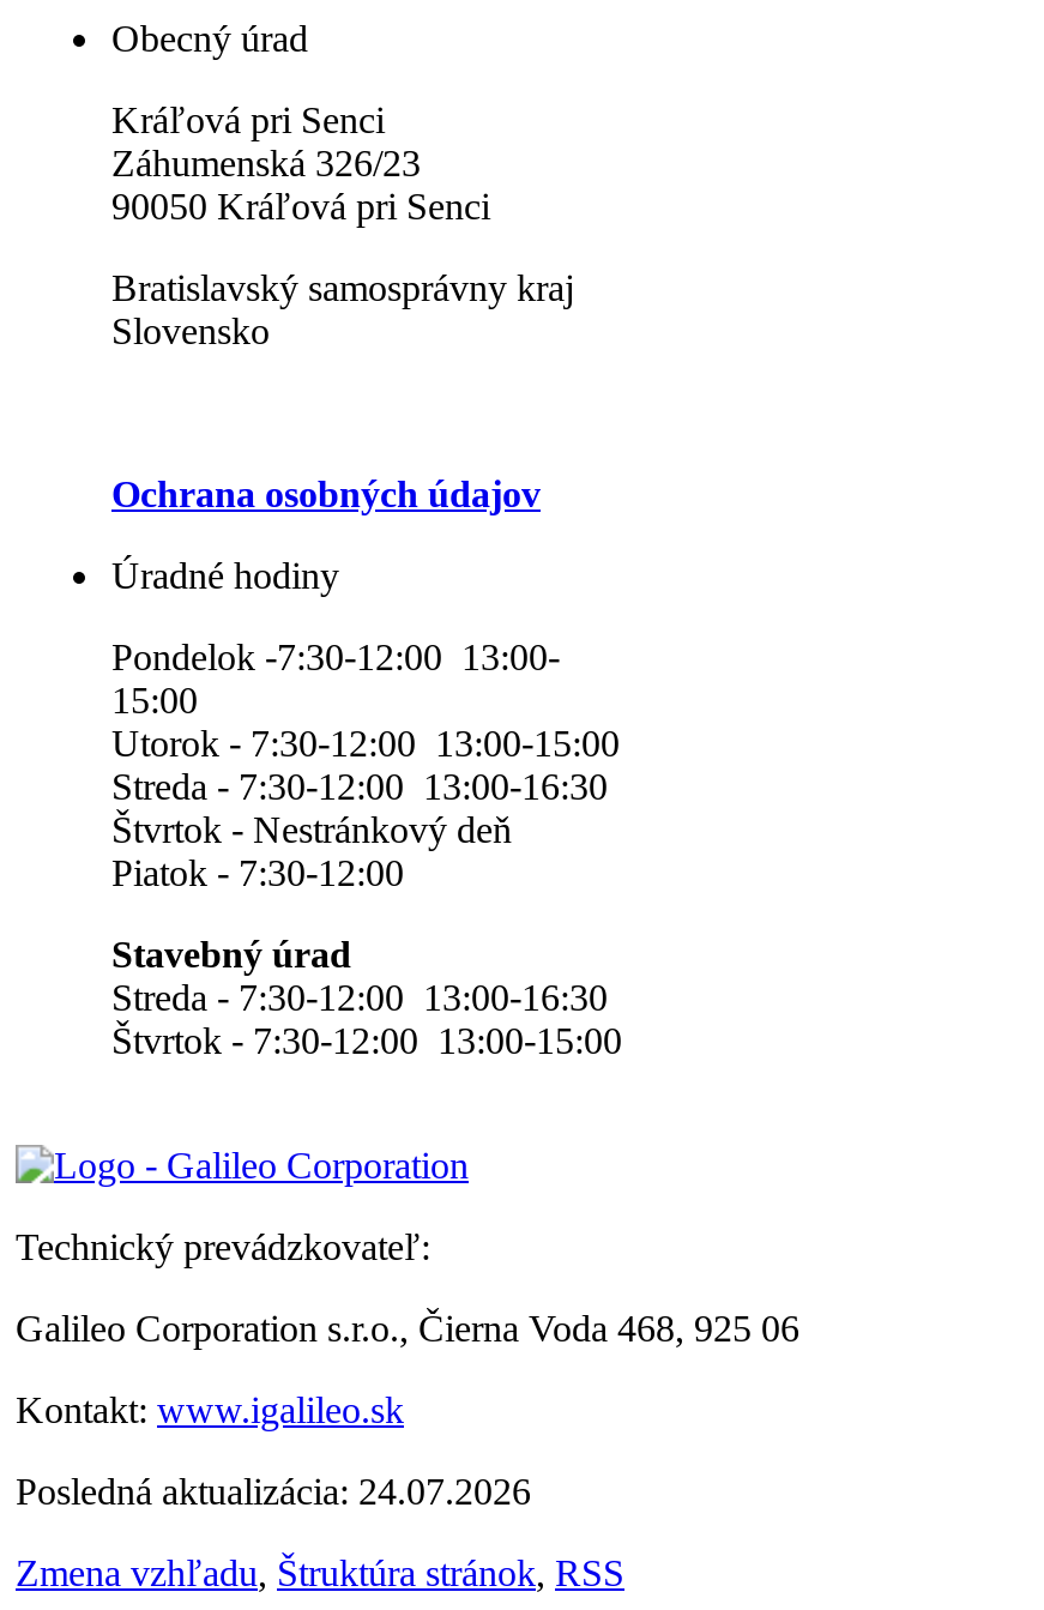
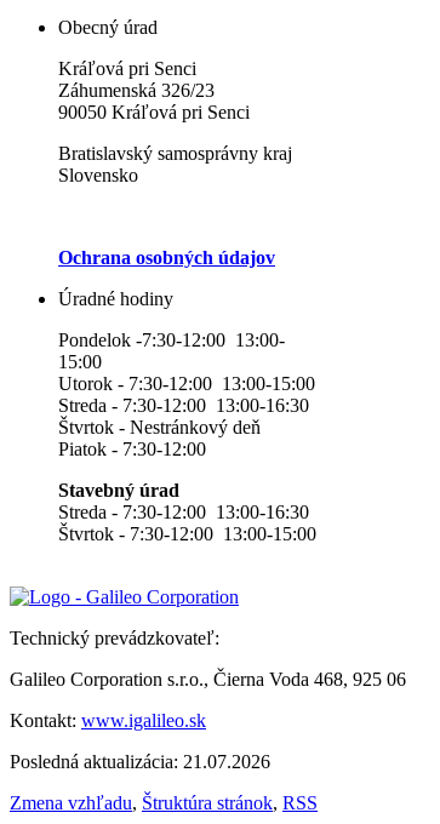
[16,1471,531,1512] Posledná aktualizácia: 24.07.2026 -> [10,751,270,772] Posledná aktualizácia: 21.07.2026

